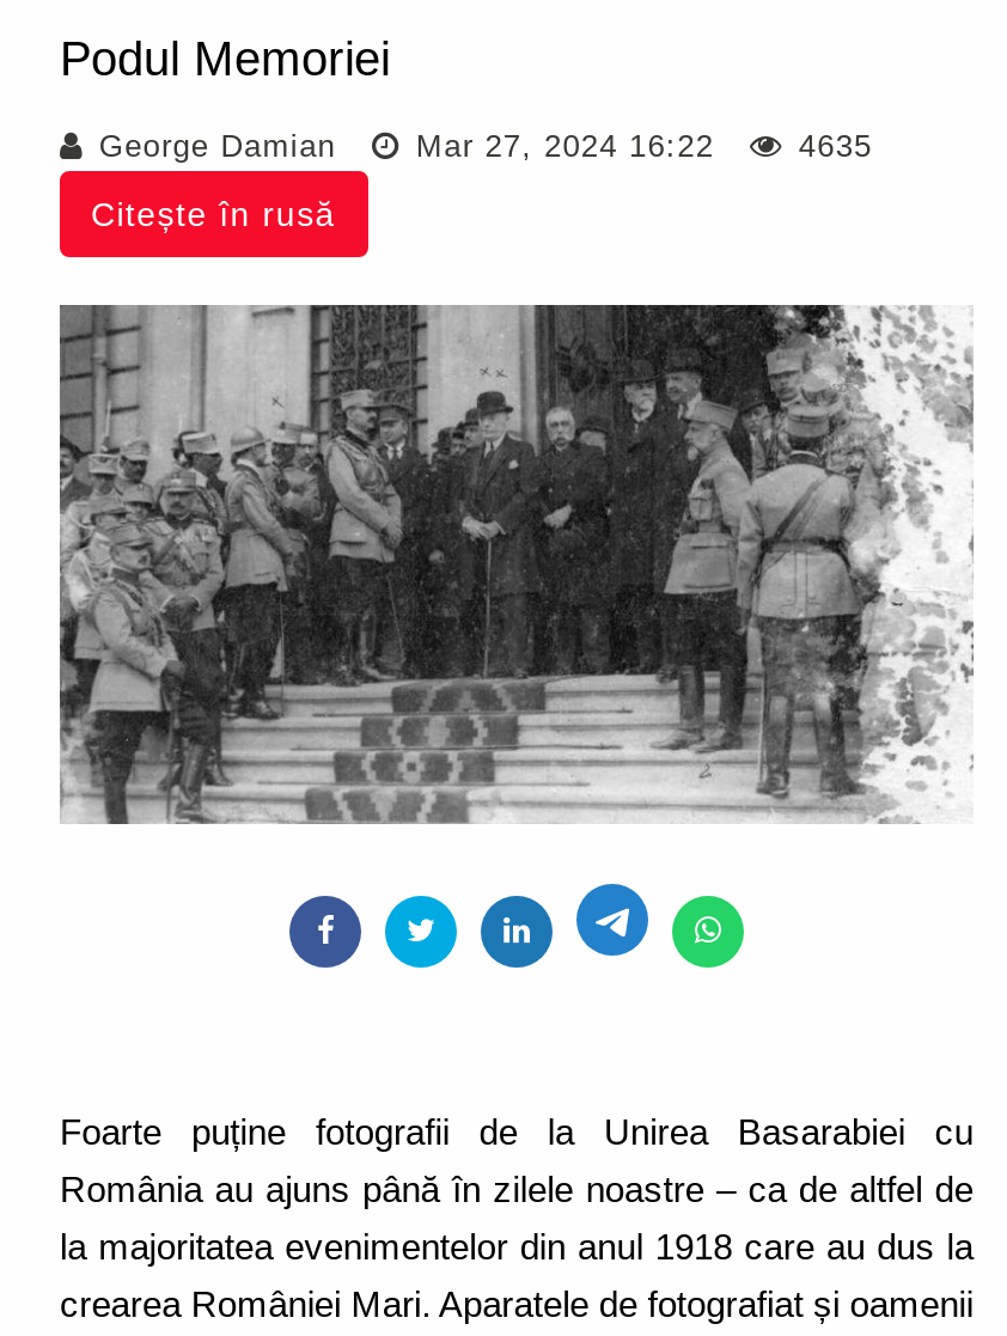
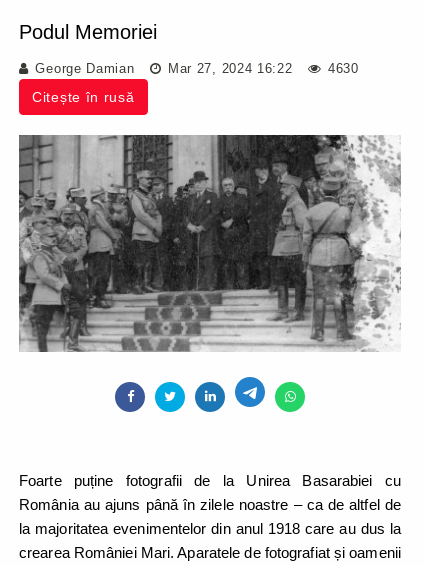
[787,128,872,164] 4635 -> [323,61,359,76] 4630

